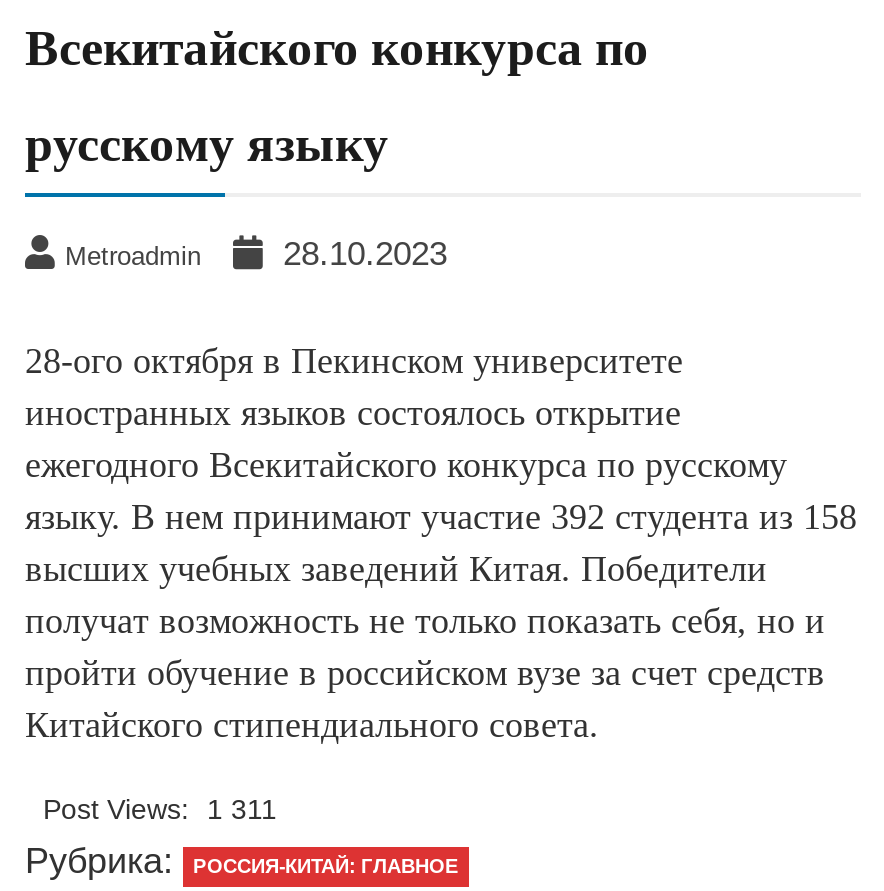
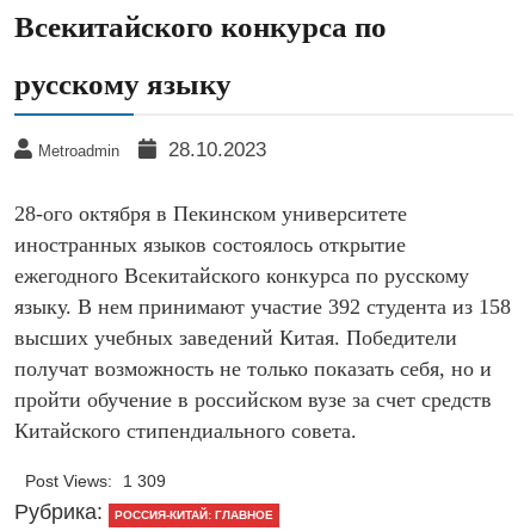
[43,794,277,826] Post Views: 1 311 -> [25,472,166,491] Post Views: 1 309

